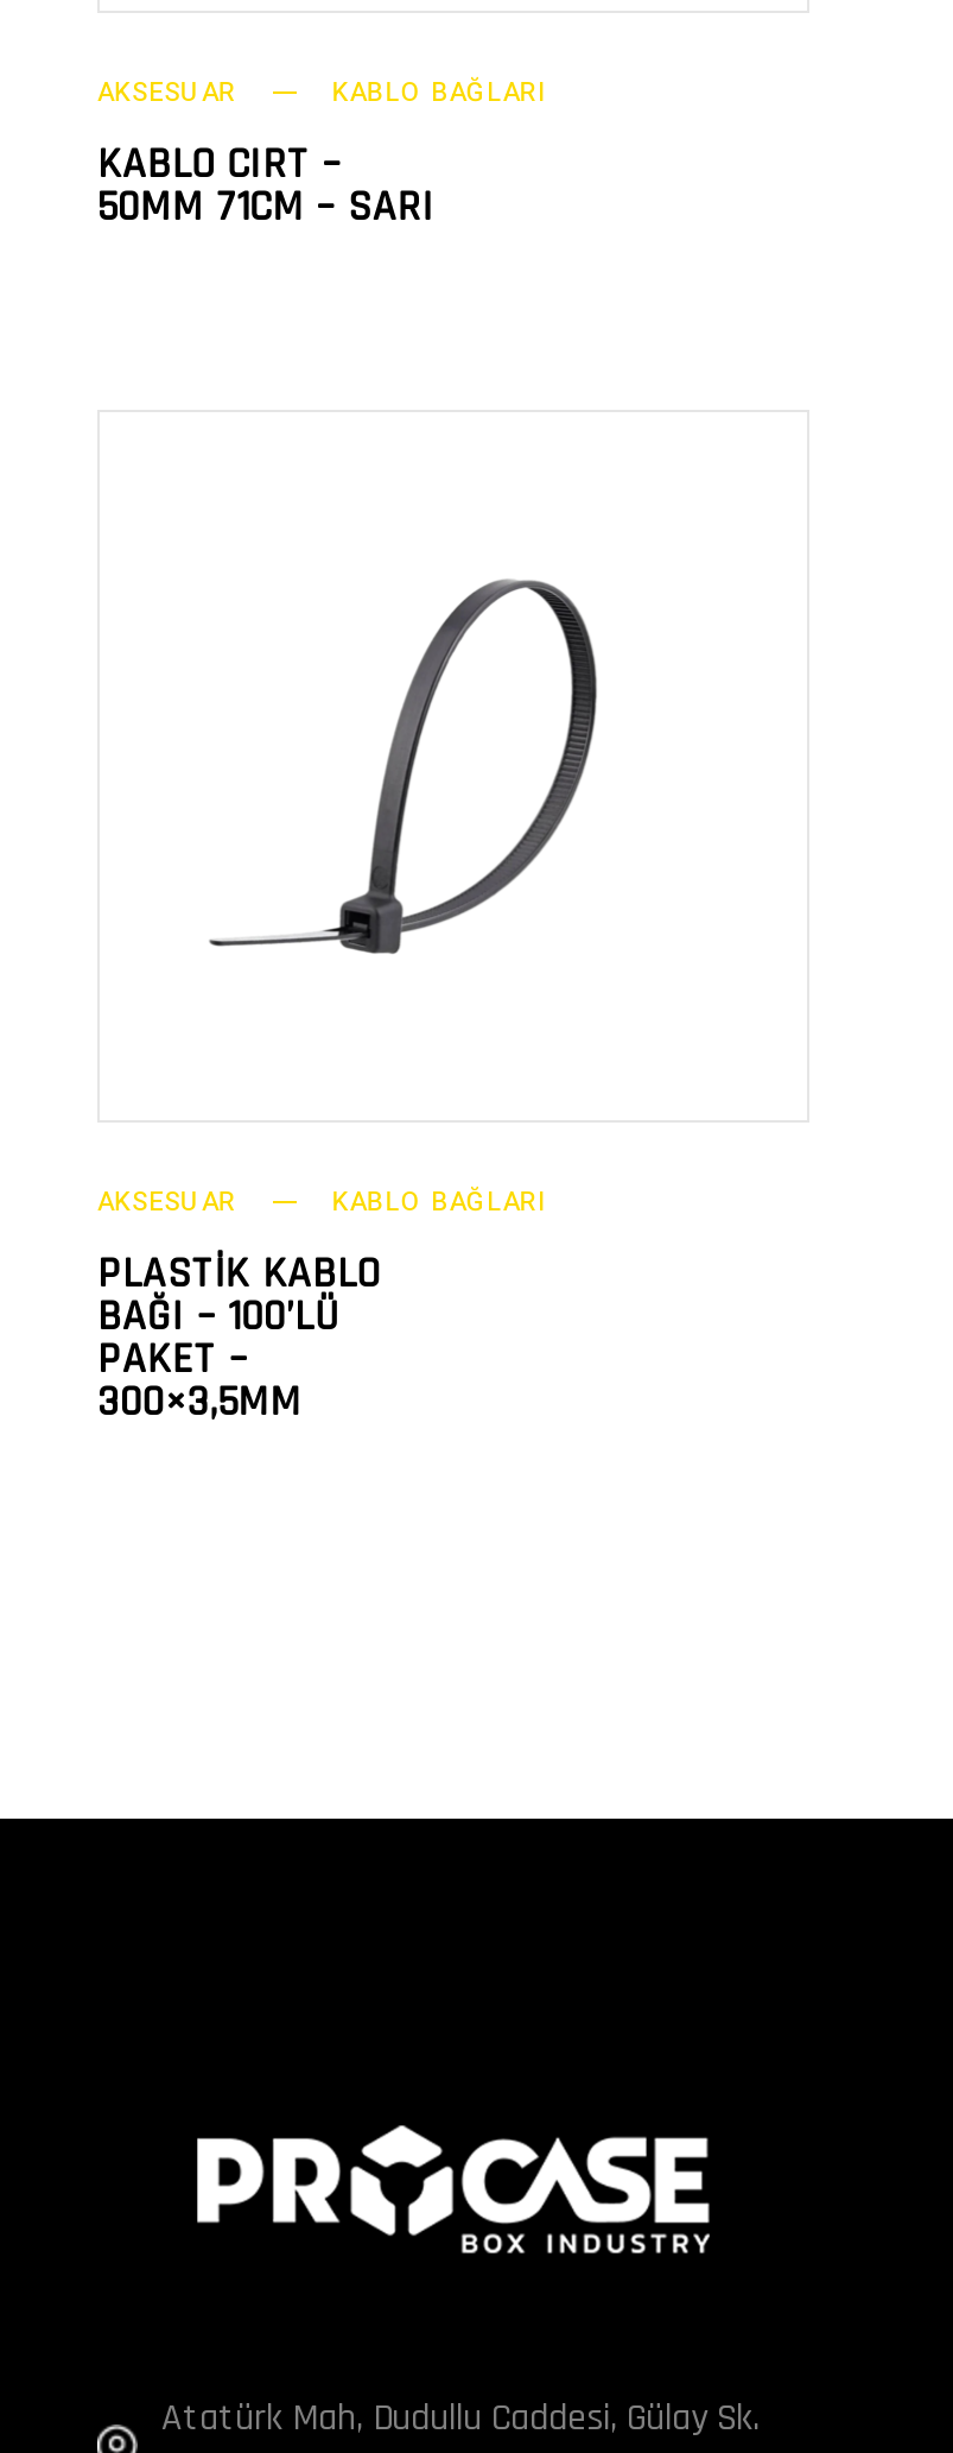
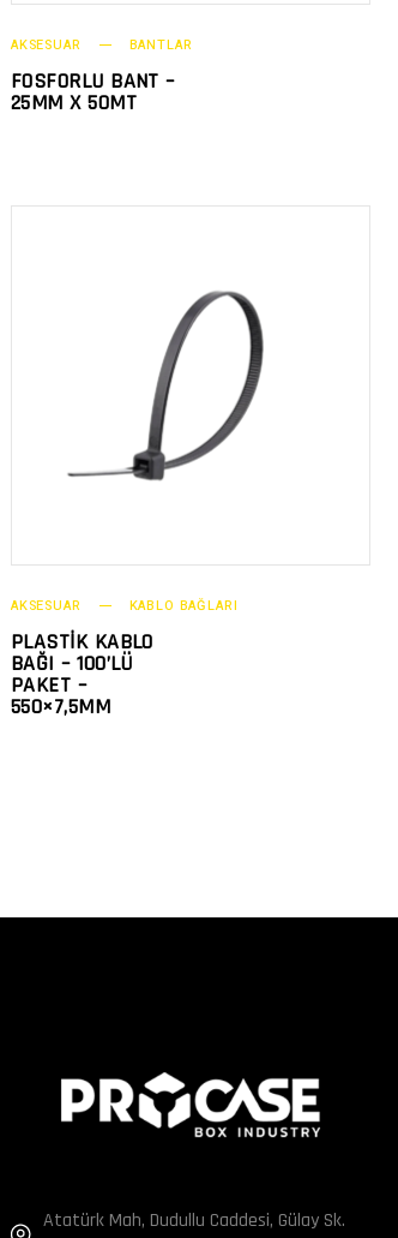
[97,73,547,235] KABLO BAĞLARI | KABLO CIRT – | 50MM 71CM – SARI -> [11,35,192,117] BANTLAR | FOSFORLU BANT – | 25MM X 50MT
[97,1375,302,1430] 300×3,5MM -> [11,693,110,721] 550×7,5MM

